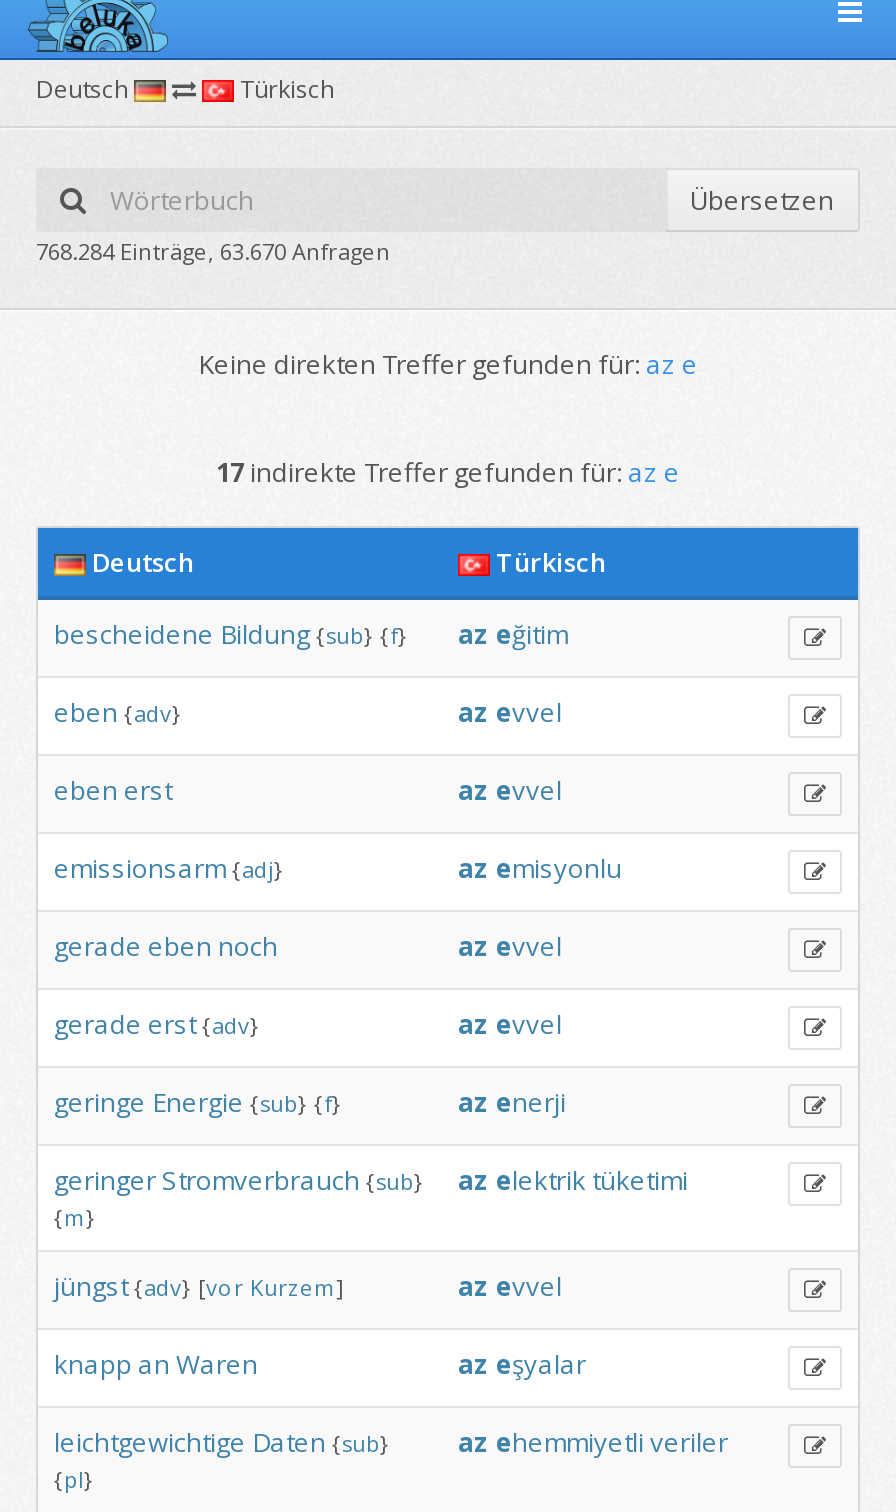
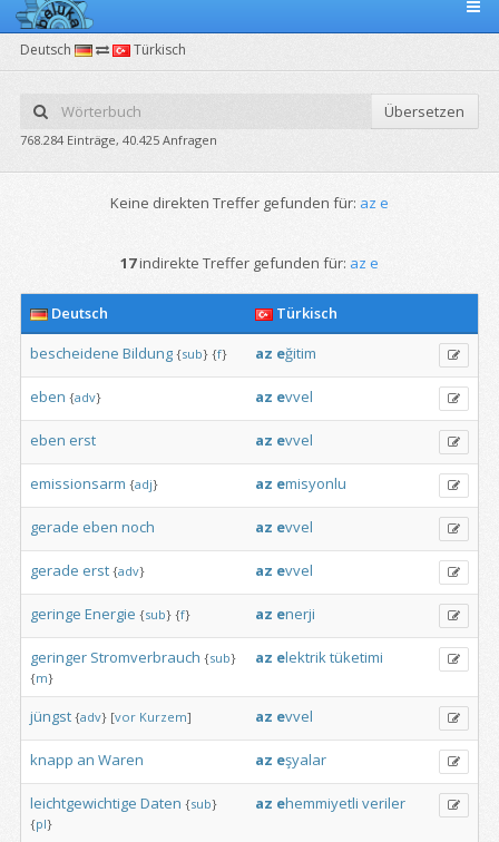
[36,236,390,266] 768.284 Einträge, 63.670 Anfragen -> [20,131,217,148] 768.284 Einträge, 40.425 Anfragen

